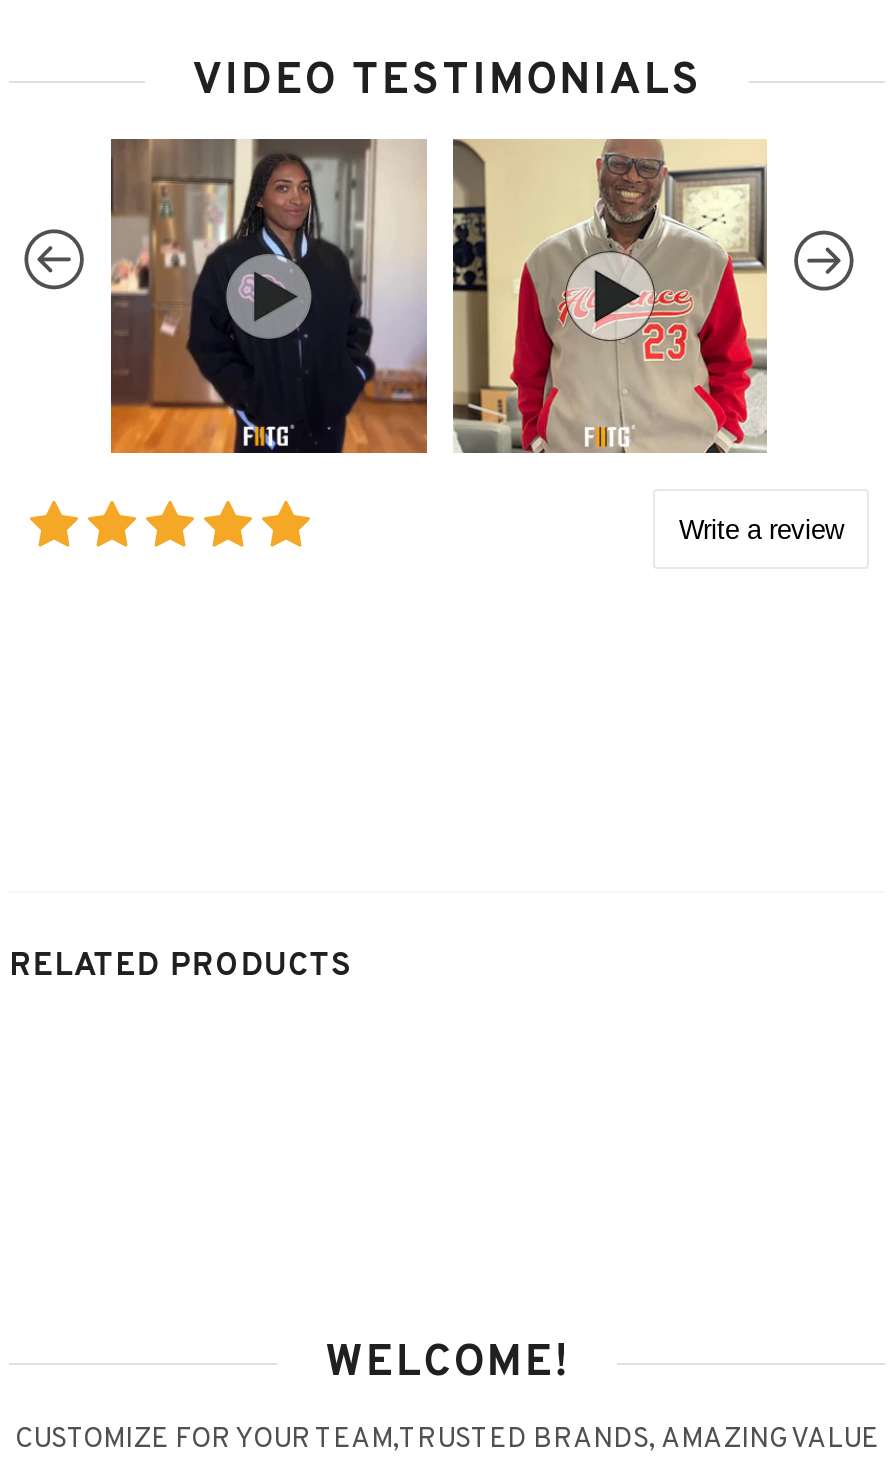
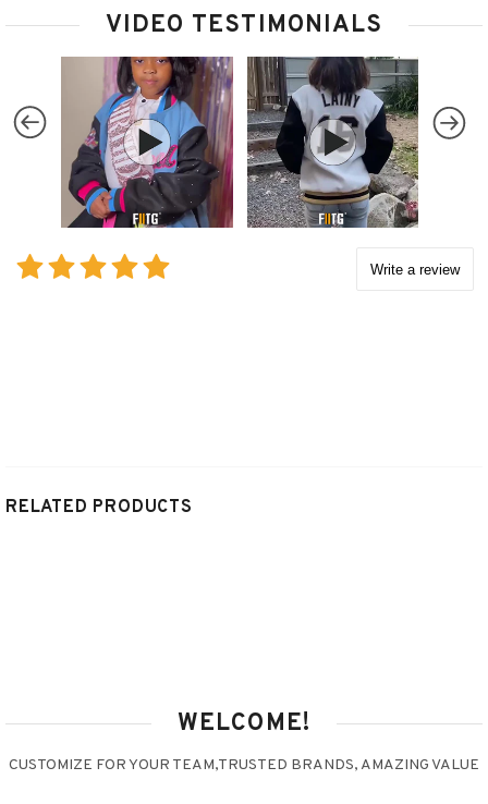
[109,137,427,455] [image] -> [61,56,233,229] [image]
[453,137,769,453] [image] -> [246,56,419,229] [image]

